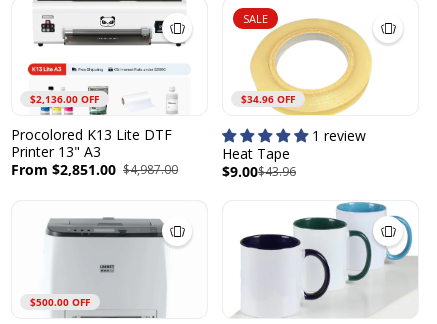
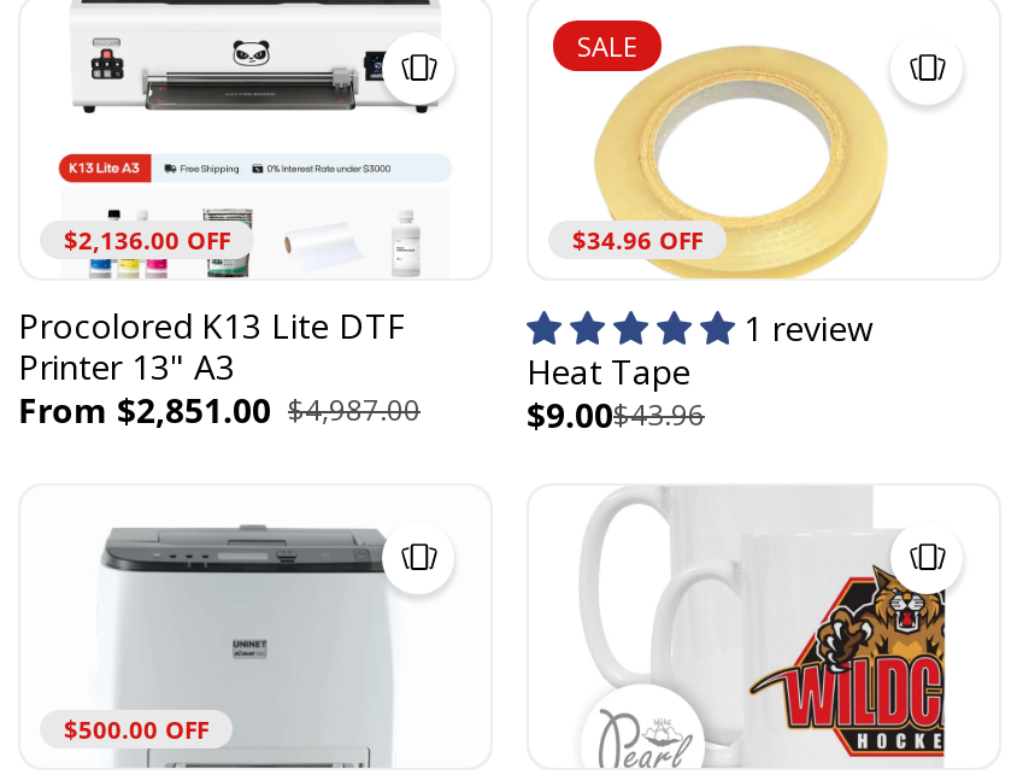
[233,202,418,317] [image] -> [555,487,996,767] [image]

